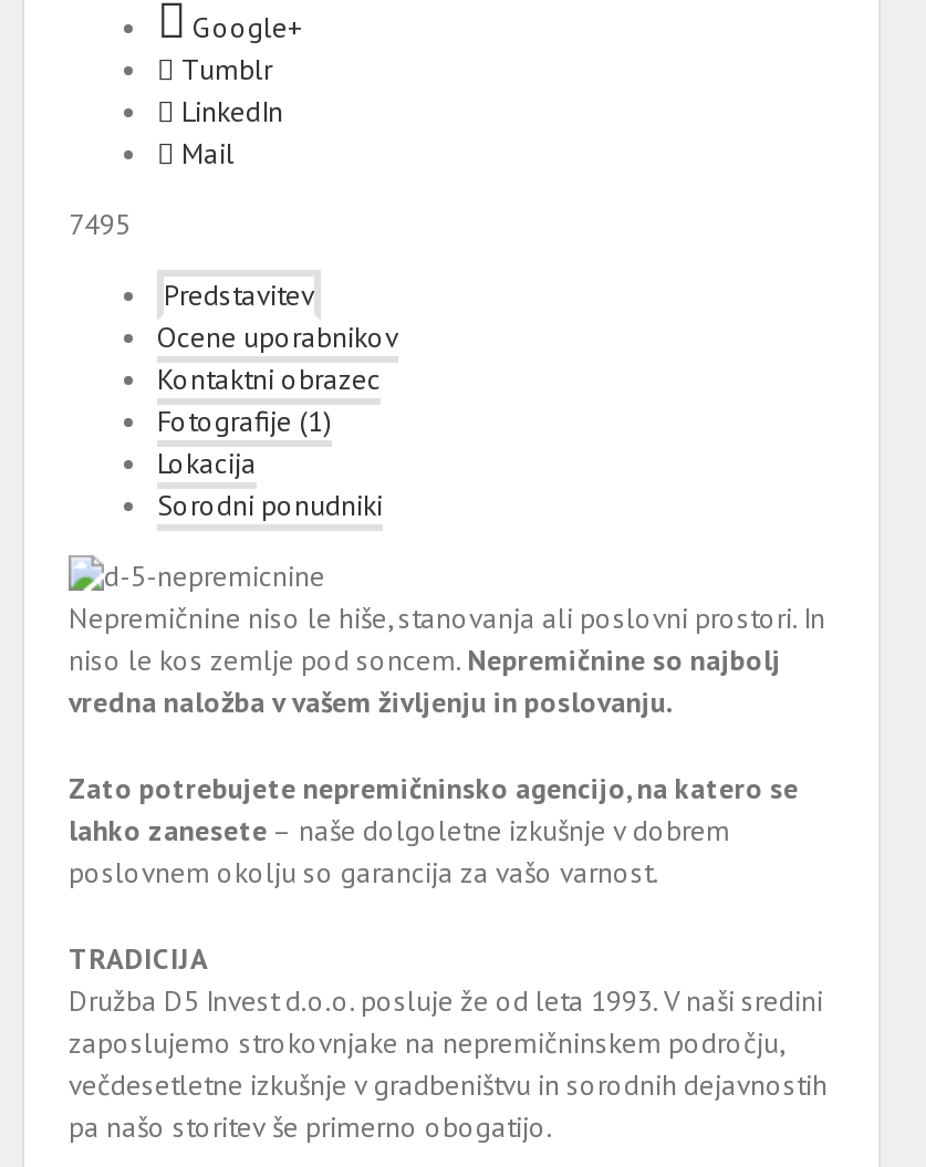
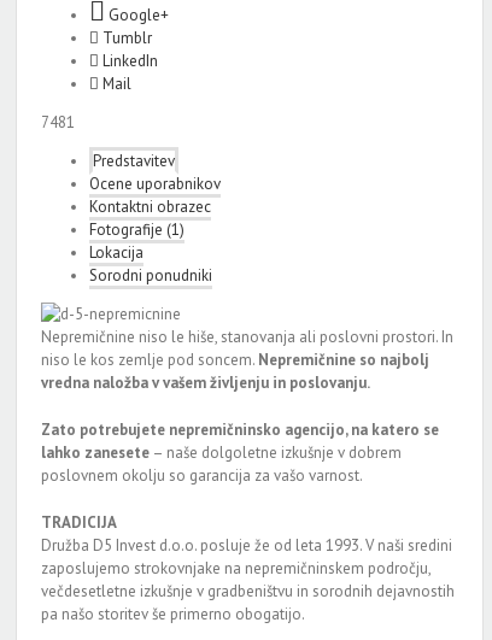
[69,206,131,243] 7495 -> [41,112,75,133] 7481

